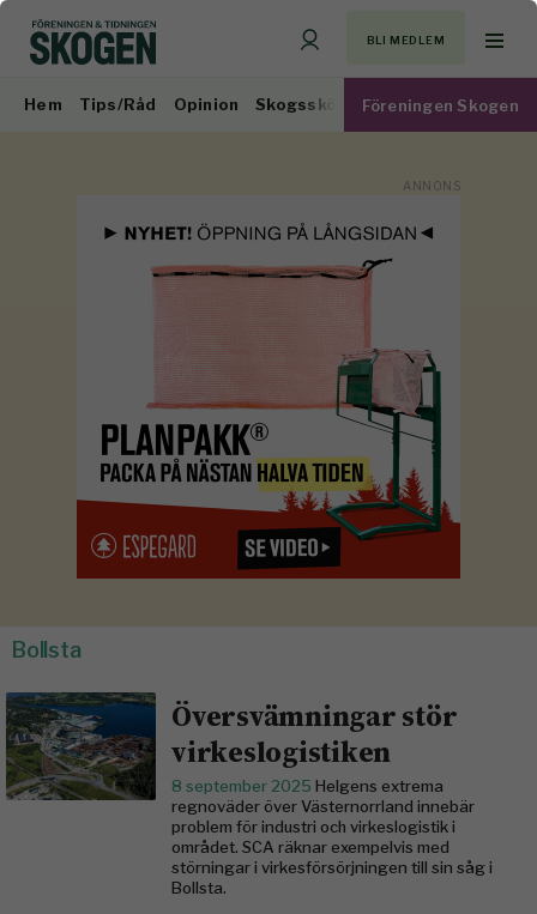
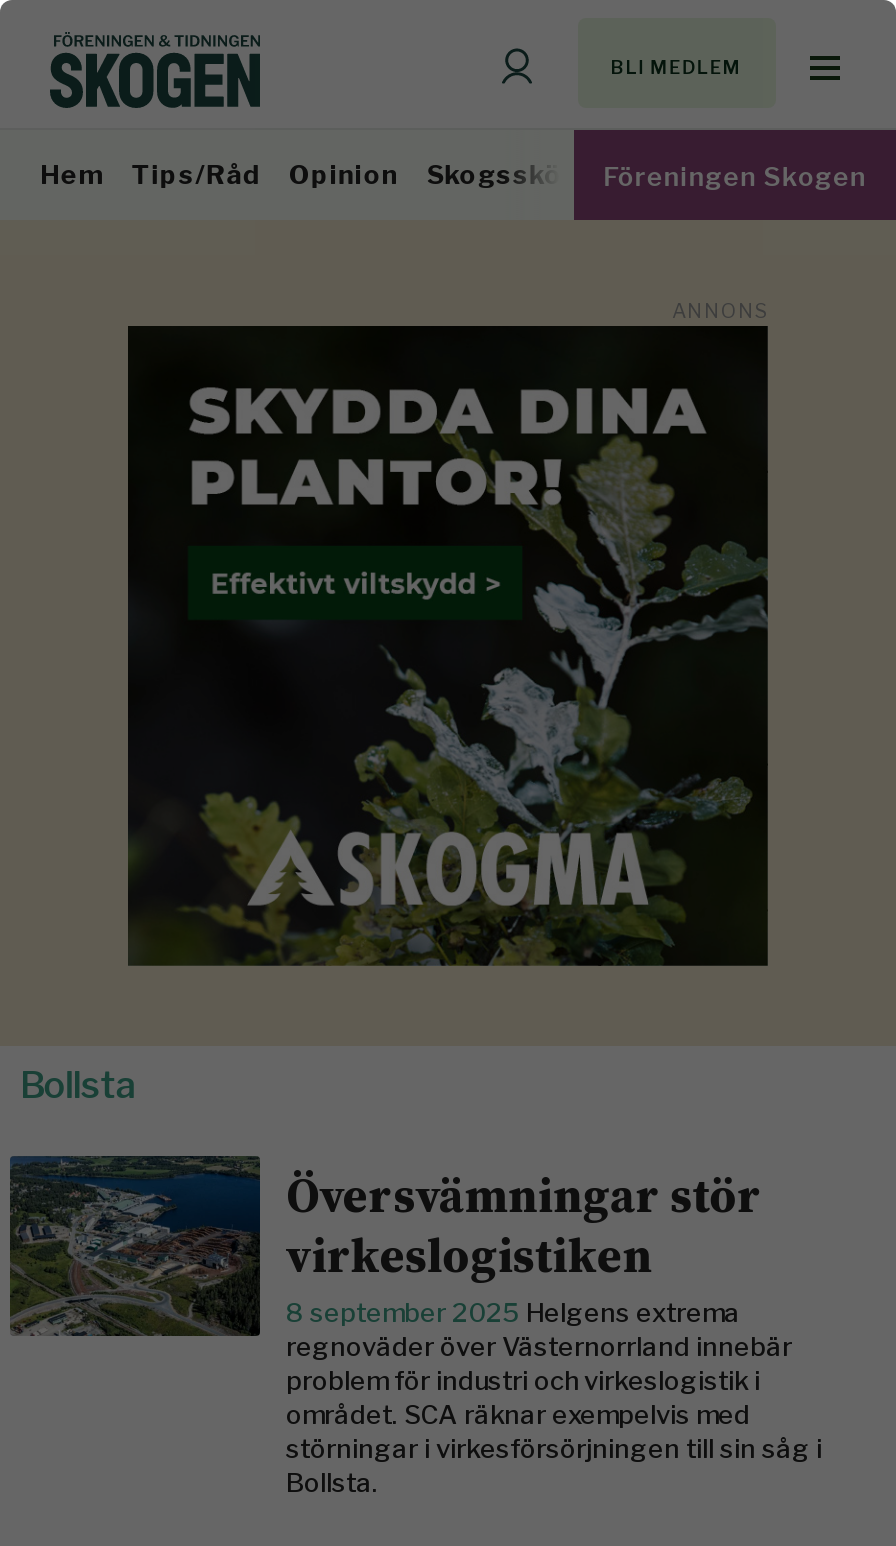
[76,195,461,580] [image] -> [126,324,770,968] [image]

